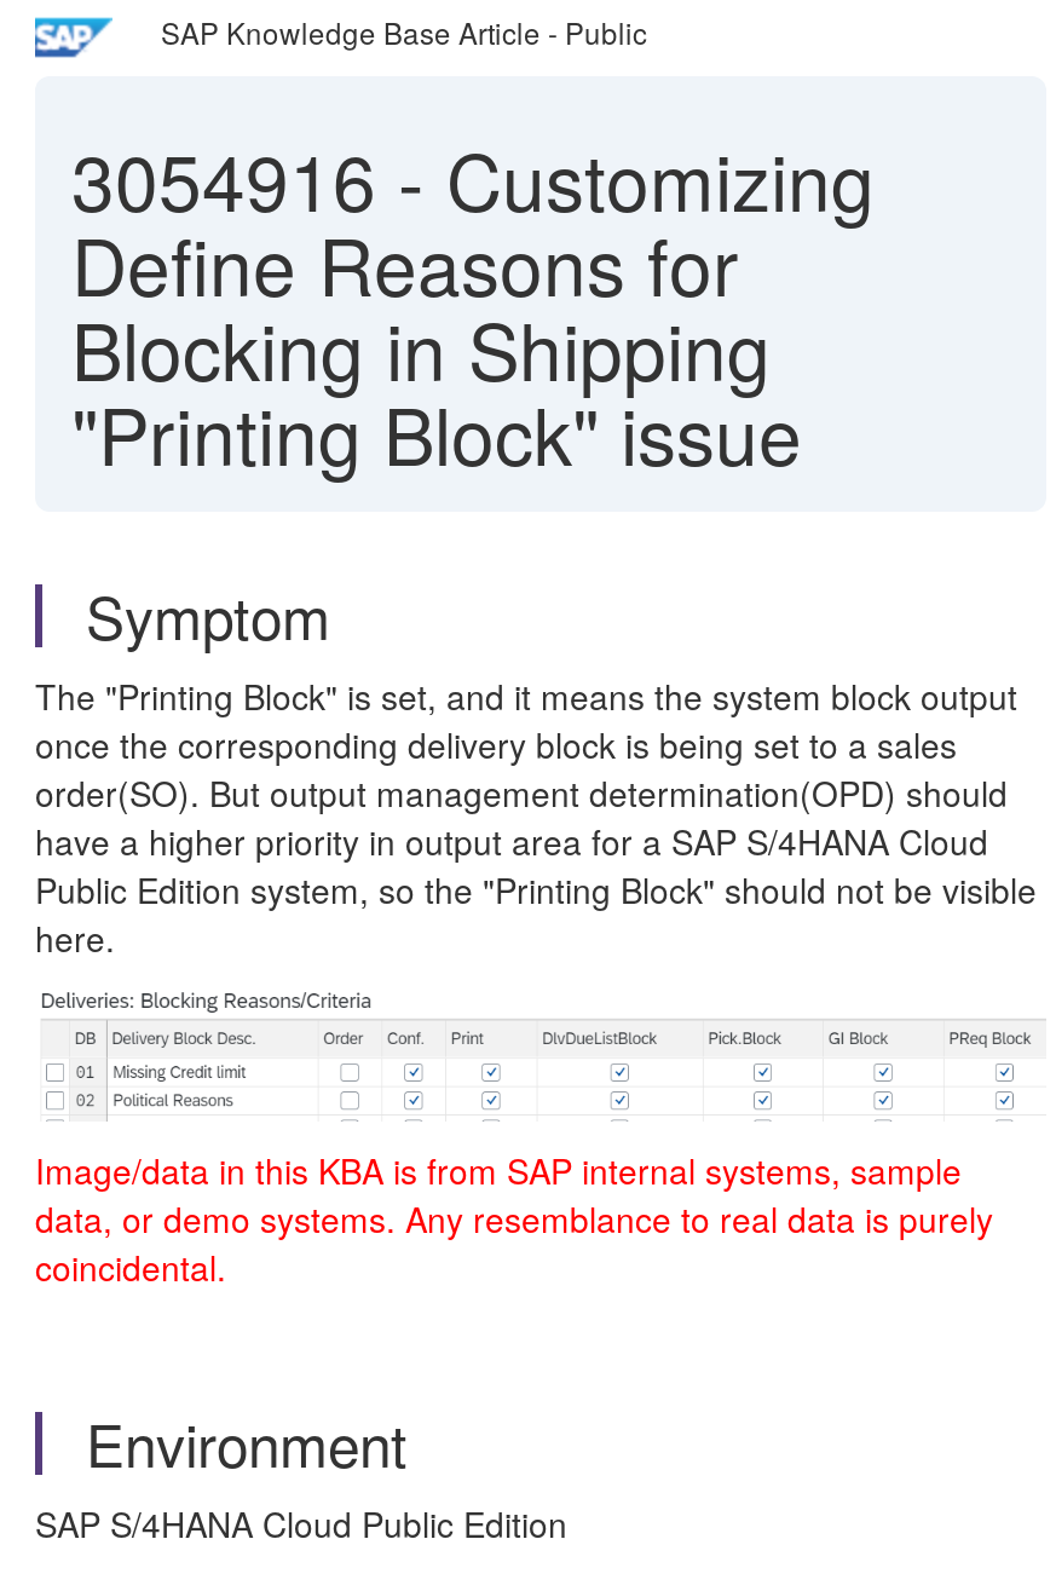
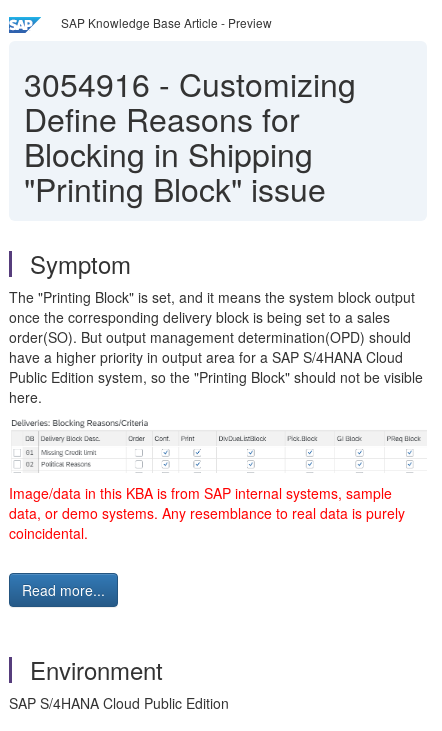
[161,11,647,52] SAP Knowledge Base Article - Public -> [61,14,272,31] SAP Knowledge Base Article - Preview
none -> [22,580,105,600] Read more...

